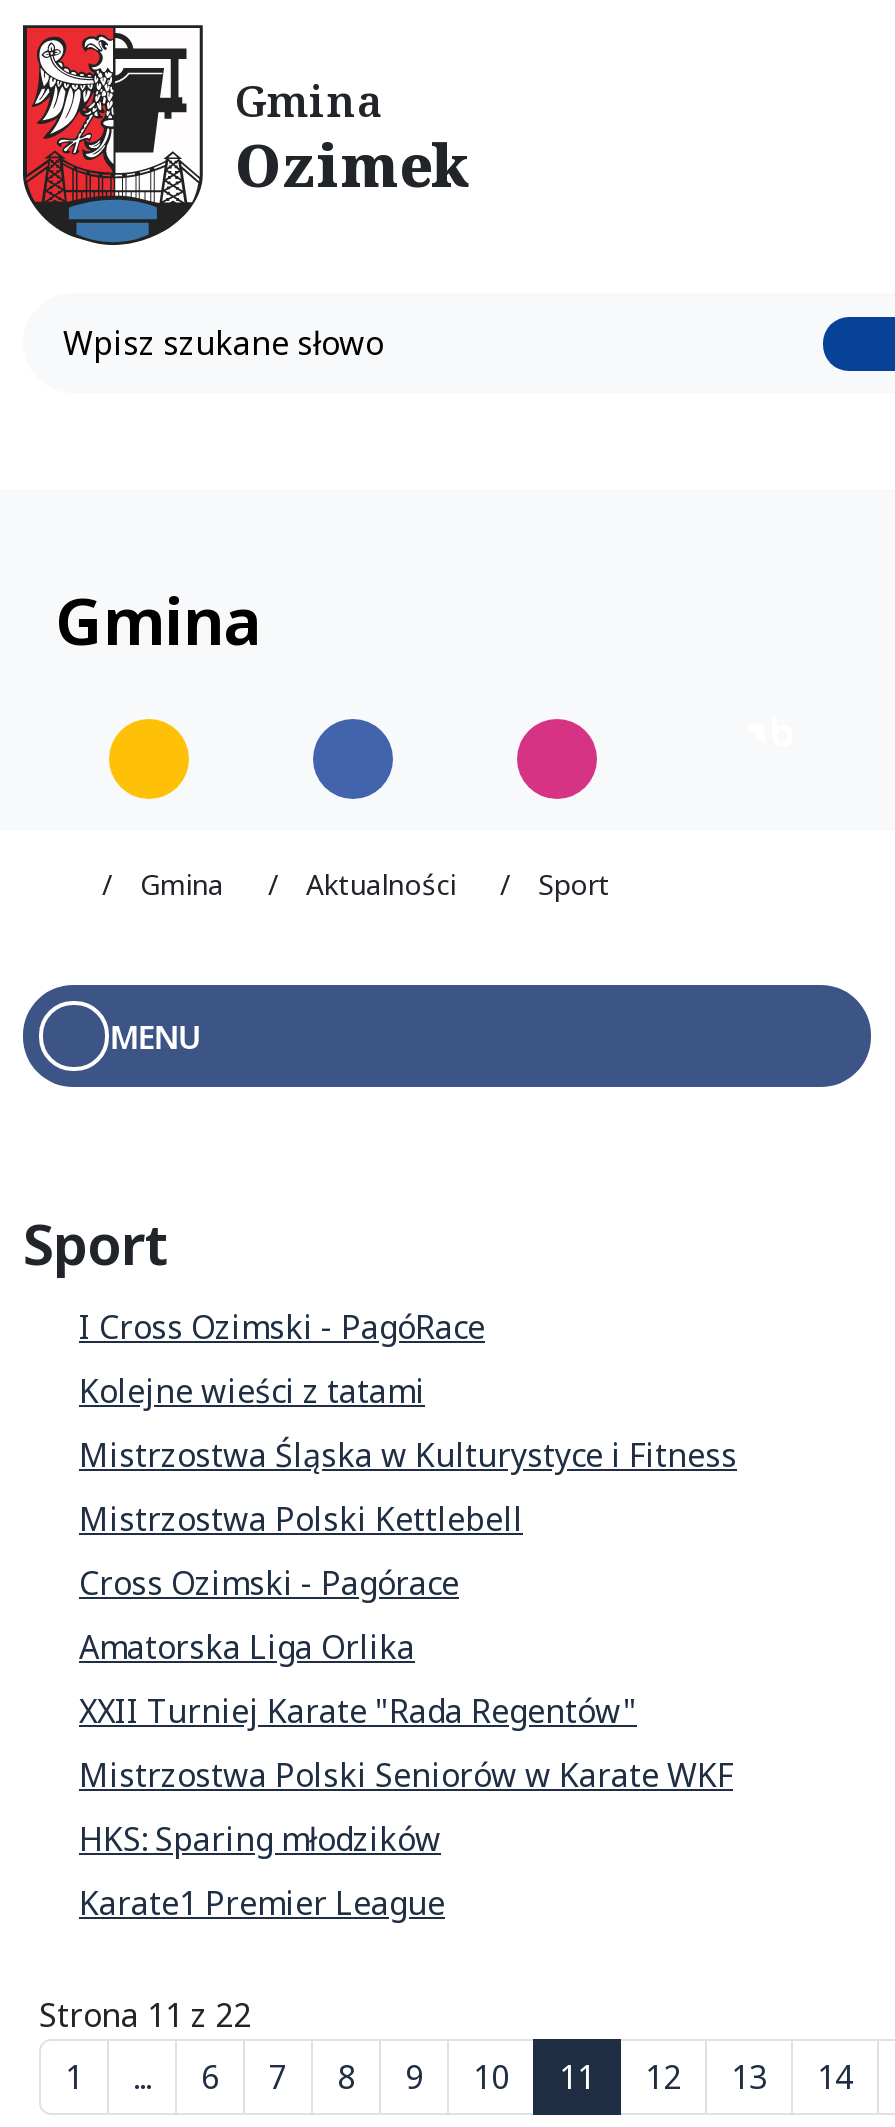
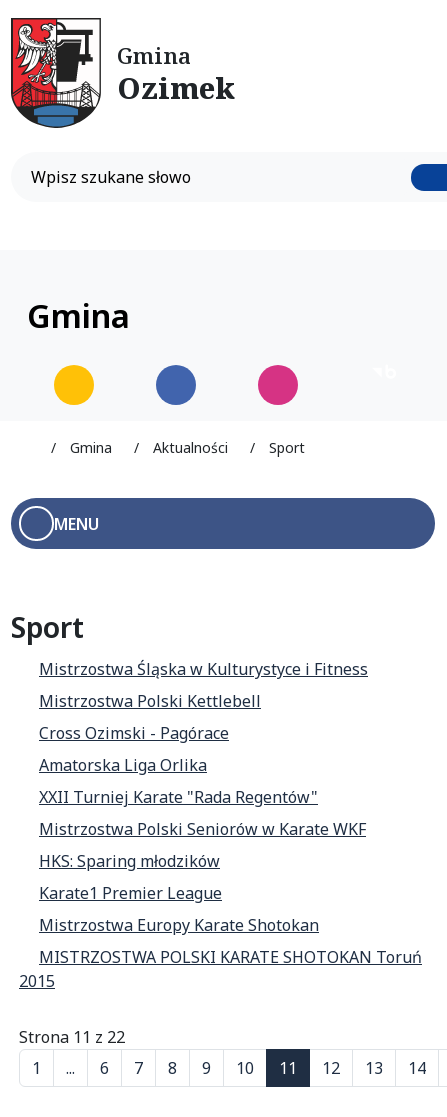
[79,1305,485,1413] I Cross Ozimski - PagóRace | Kolejne wieści z tatami -> none
moved [79,1433,737,1925] -> [39,658,368,904]: Mistrzostwa Śląska w Kulturystyce i Fitness | Mistrzostwa Polski Kettlebell | Cross Ozimski - Pagórace | Amatorska Liga Orlika | XXII Turniej Karate "Rada Regentów" | Mistrzostwa Polski Seniorów w Karate WKF | HKS: Sparing młodzików | Karate1 Premier League
none -> [19,914,422,992] Mistrzostwa Europy Karate Shotokan | MISTRZOSTWA POLSKI KARATE SHOTOKAN Toruń | 2015

